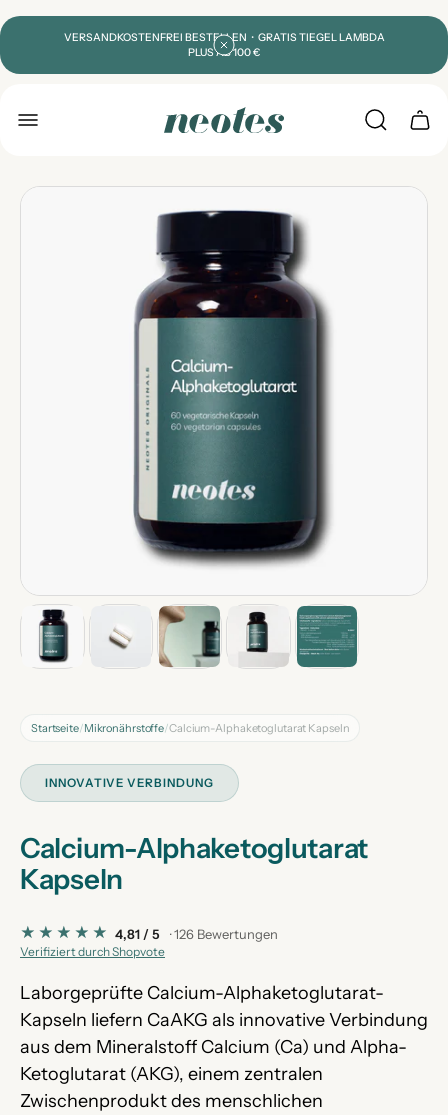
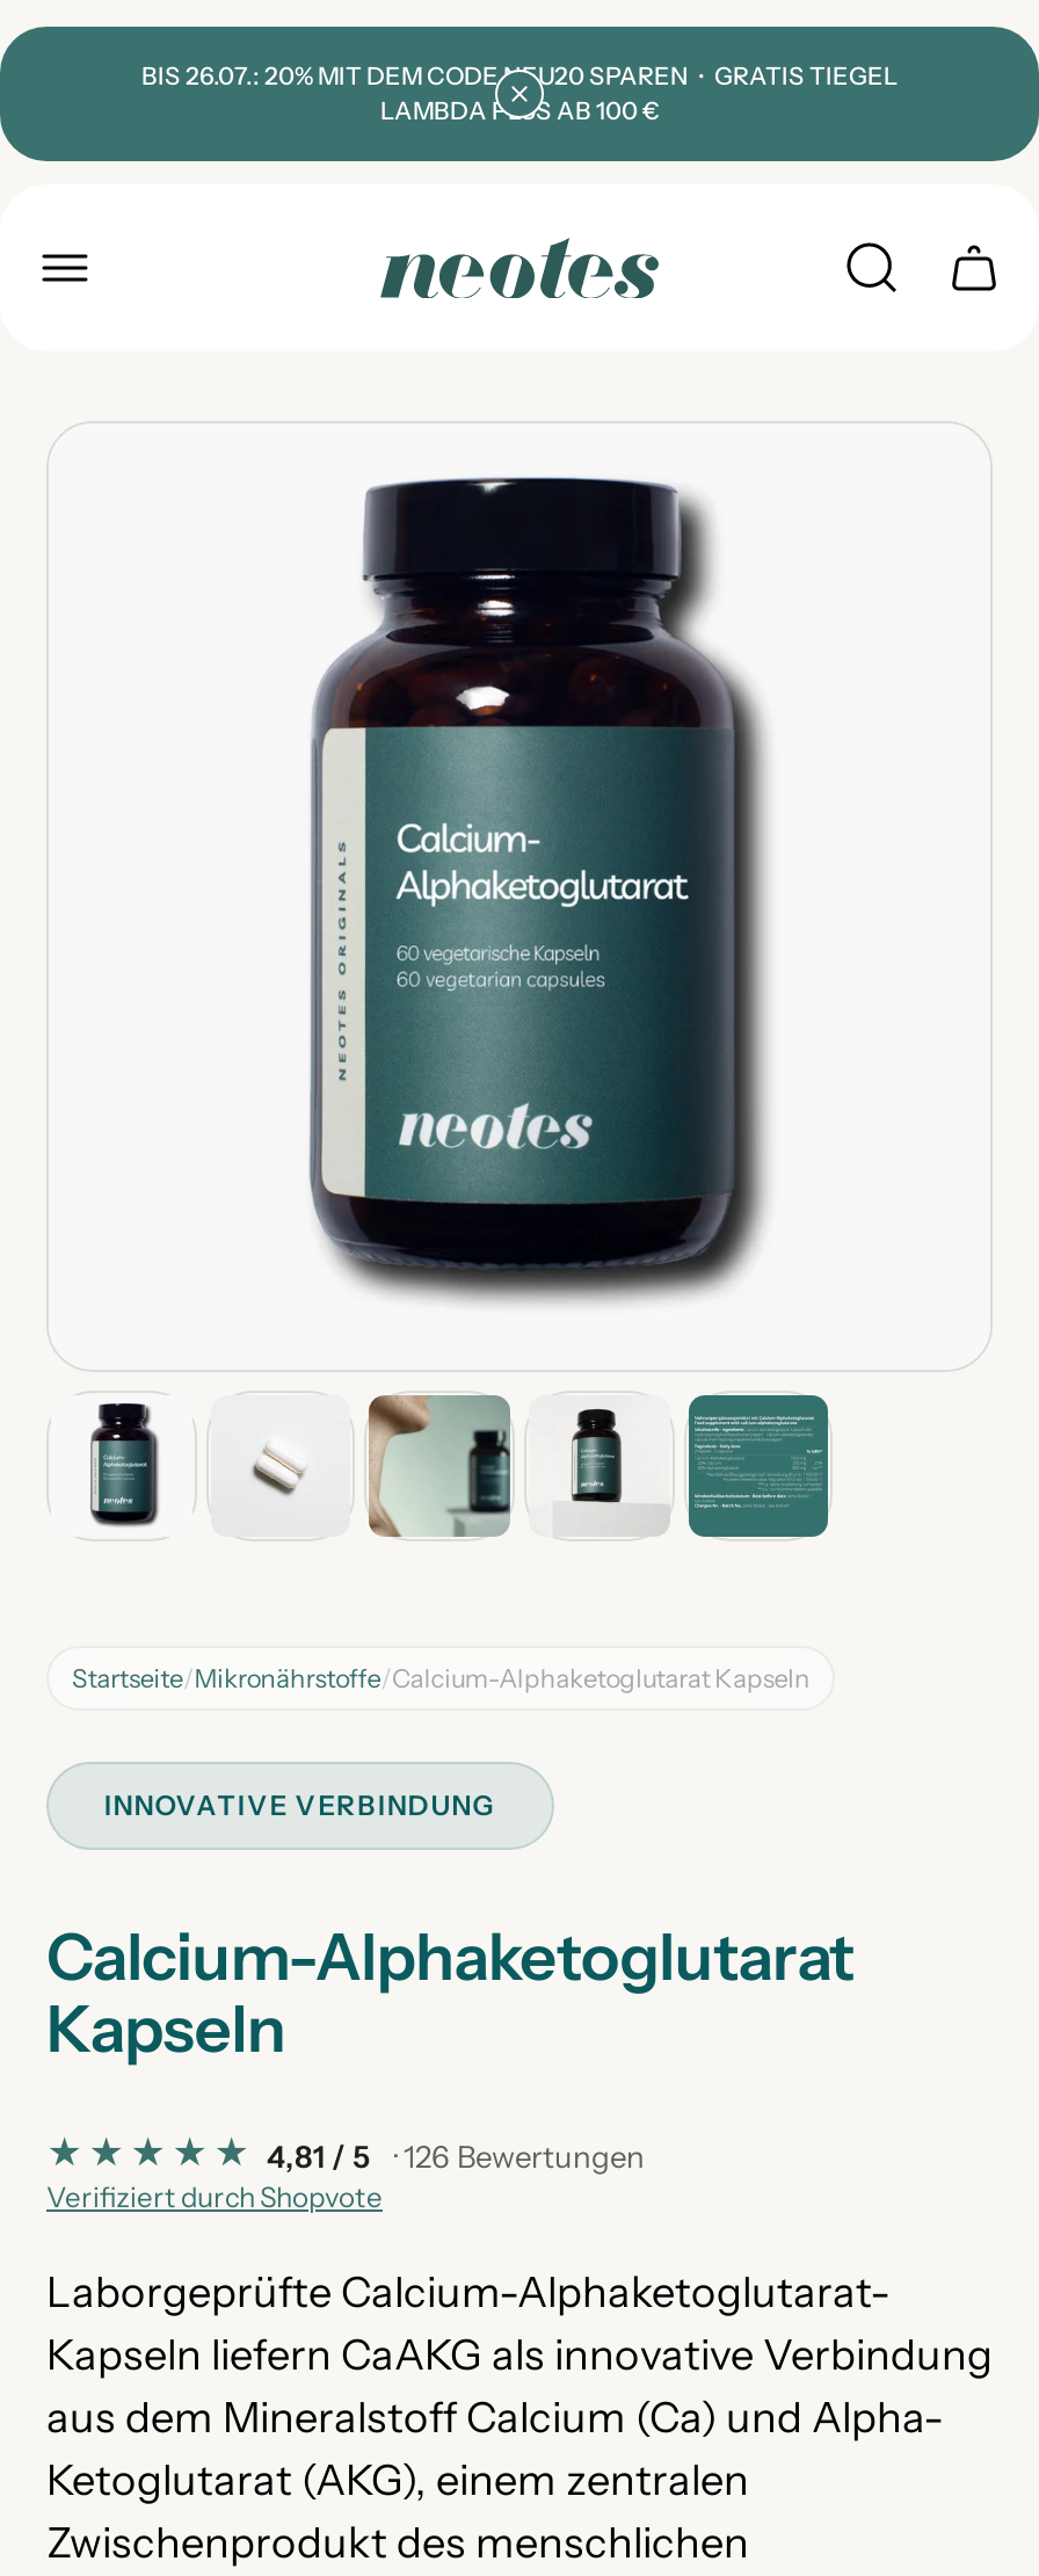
[63,31,384,59] VERSANDKOSTENFREI BESTELLEN・GRATIS TIEGEL LAMBDA | PLUS AB 100 € -> [141,61,898,126] BIS 26.07.: 20% MIT DEM CODE NEU20 SPAREN・GRATIS TIEGEL | LAMBDA PLUS AB 100 €

